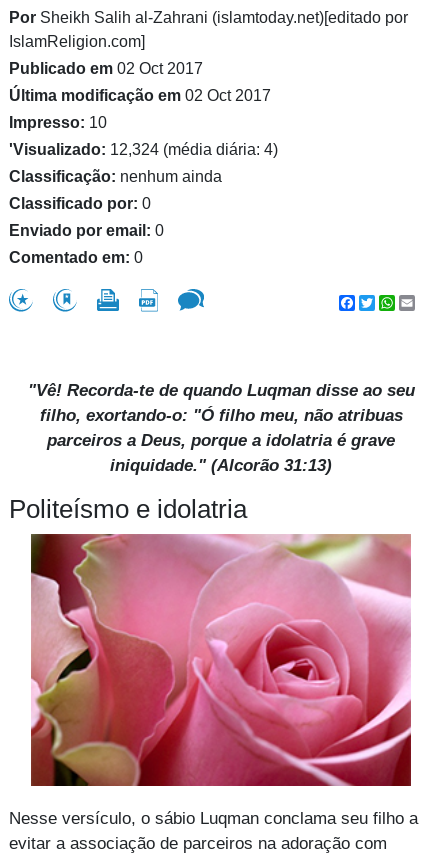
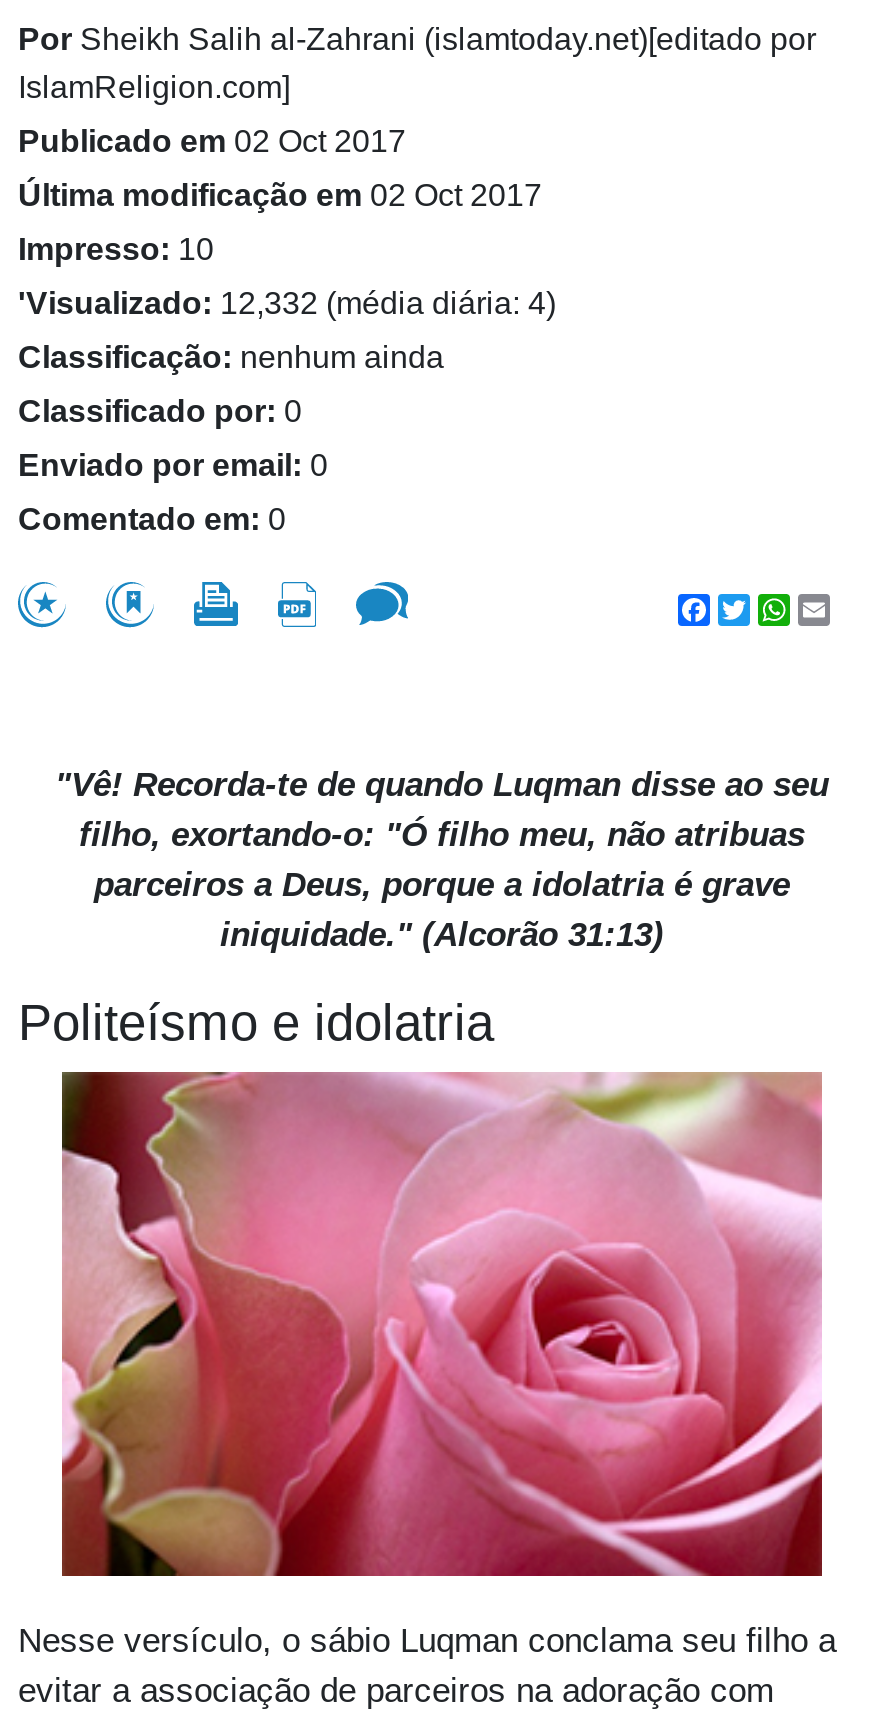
[9,141,278,158] 'Visualizado: 12,324 (média diária: 4) -> [18,286,556,320] 'Visualizado: 12,332 (média diária: 4)

